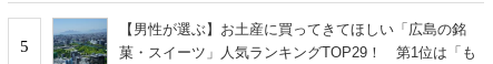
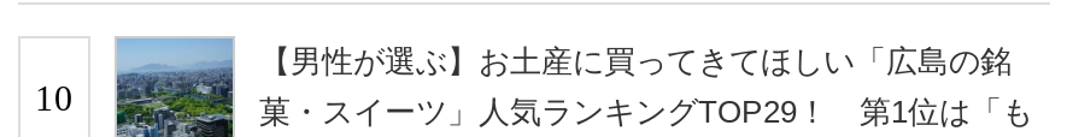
[20,37,29,55] 5 -> [35,79,74,118] 10

